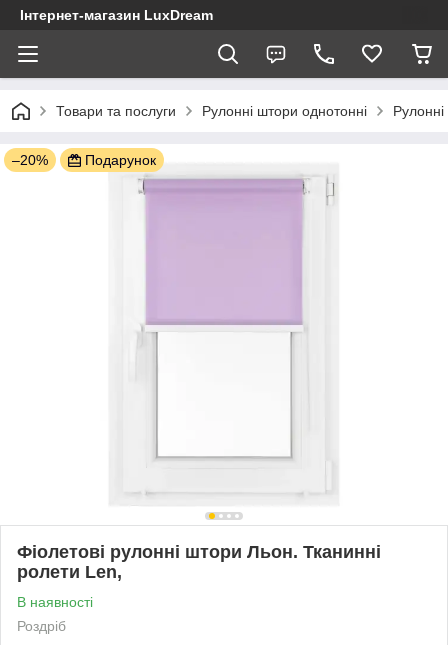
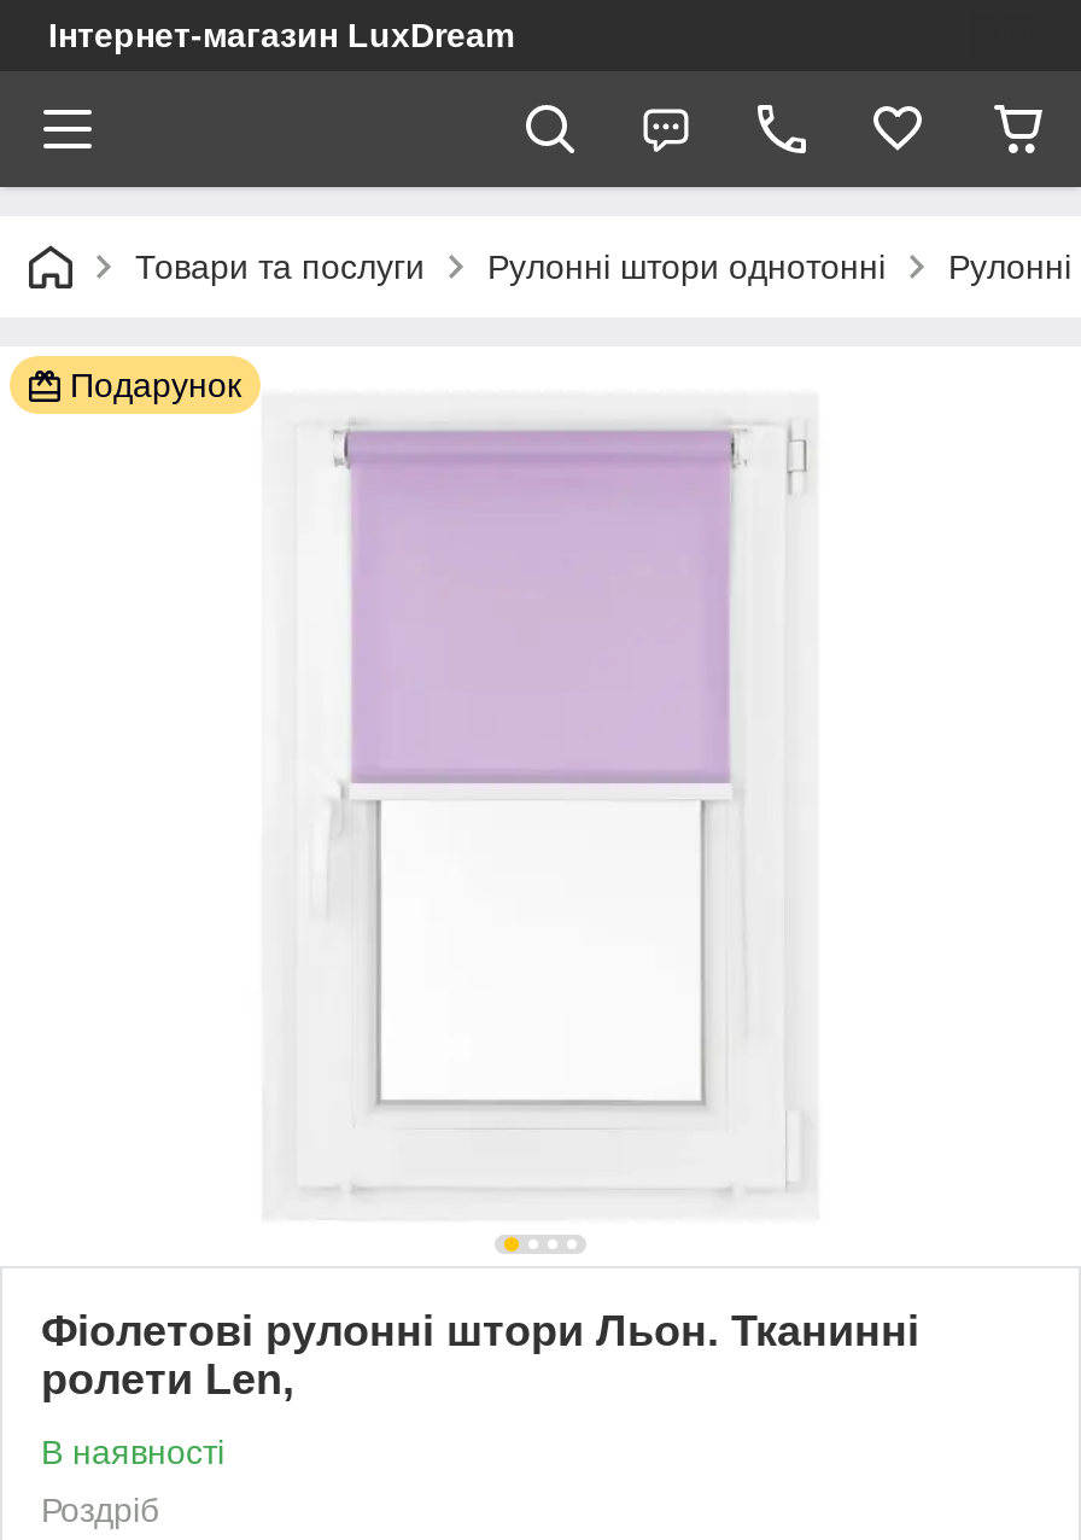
[12,152,48,168] –20% -> none

